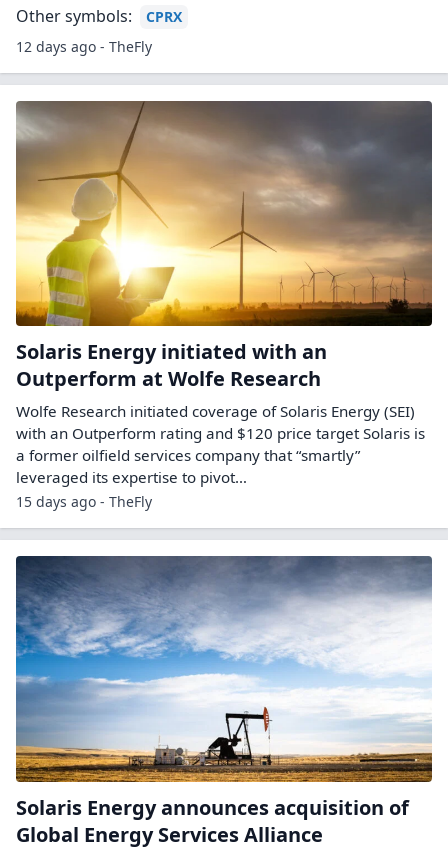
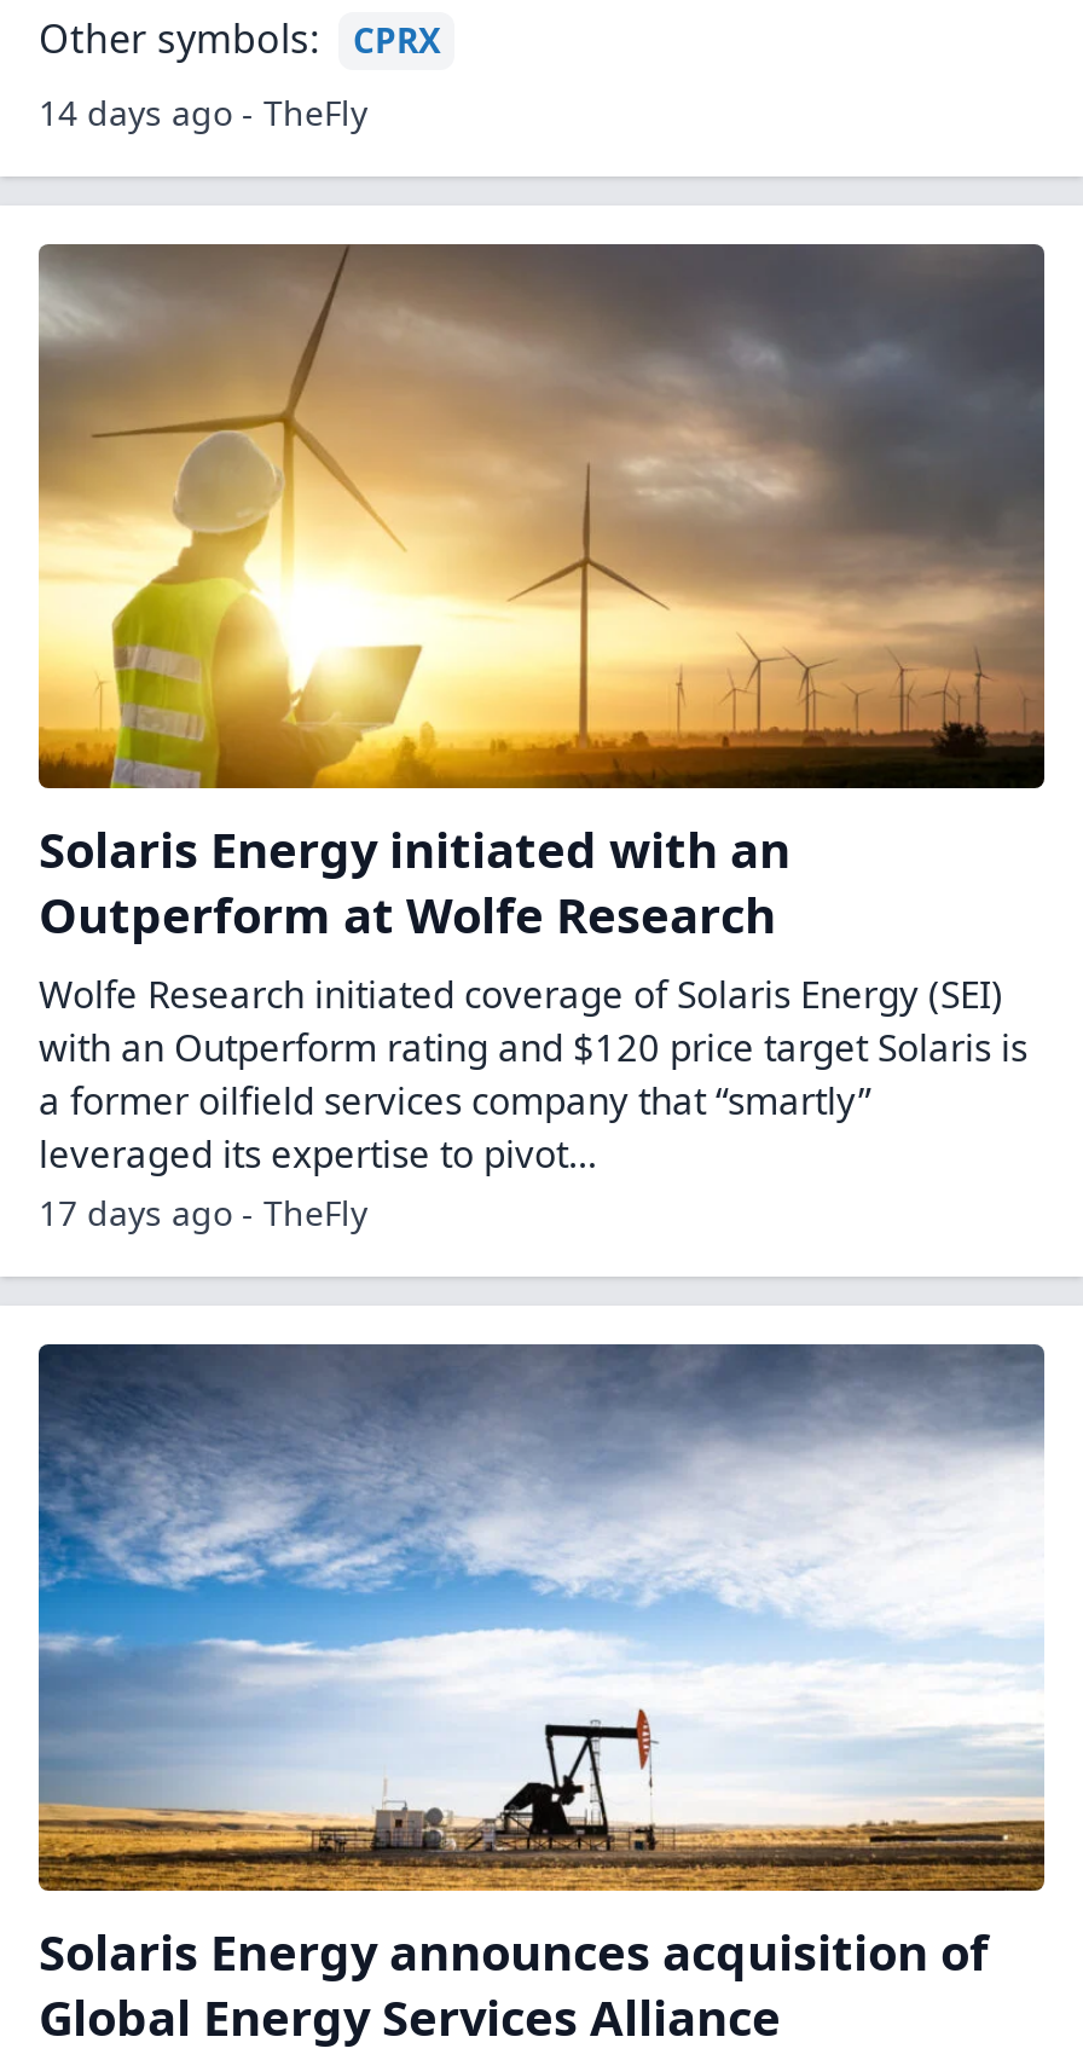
[16,37,152,56] 12 days ago - TheFly -> [39,90,367,136] 14 days ago - TheFly
[16,492,152,511] 15 days ago - TheFly -> [39,1191,367,1236] 17 days ago - TheFly

